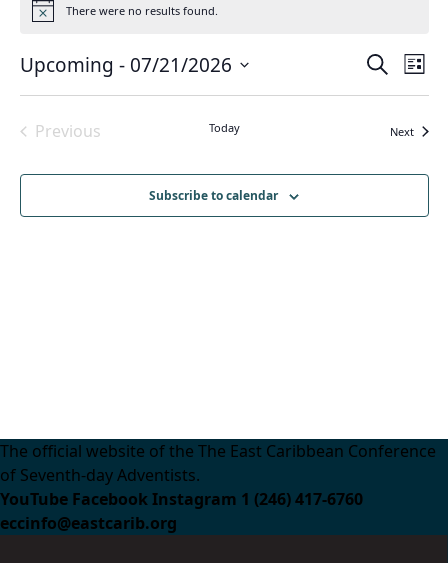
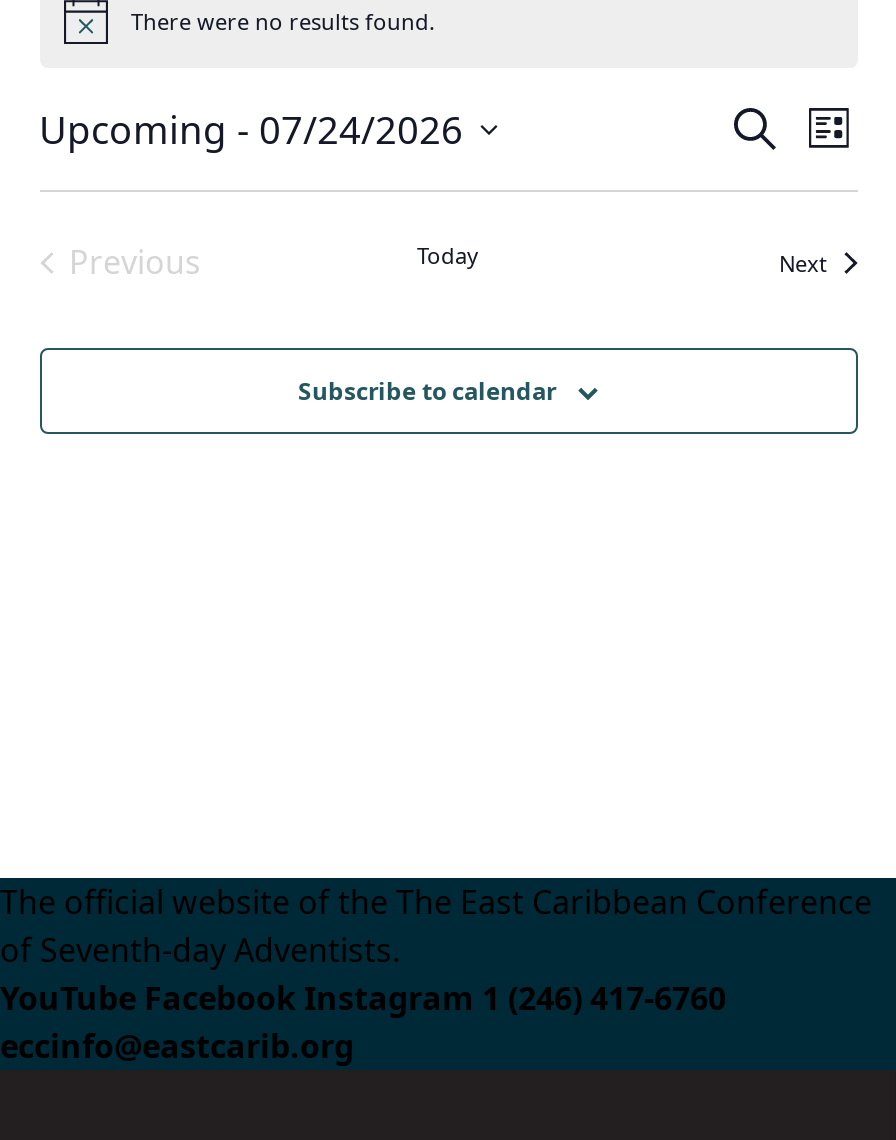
[19,52,231,78] Upcoming - 07/21/2026 -> [39,104,463,156] Upcoming - 07/24/2026

